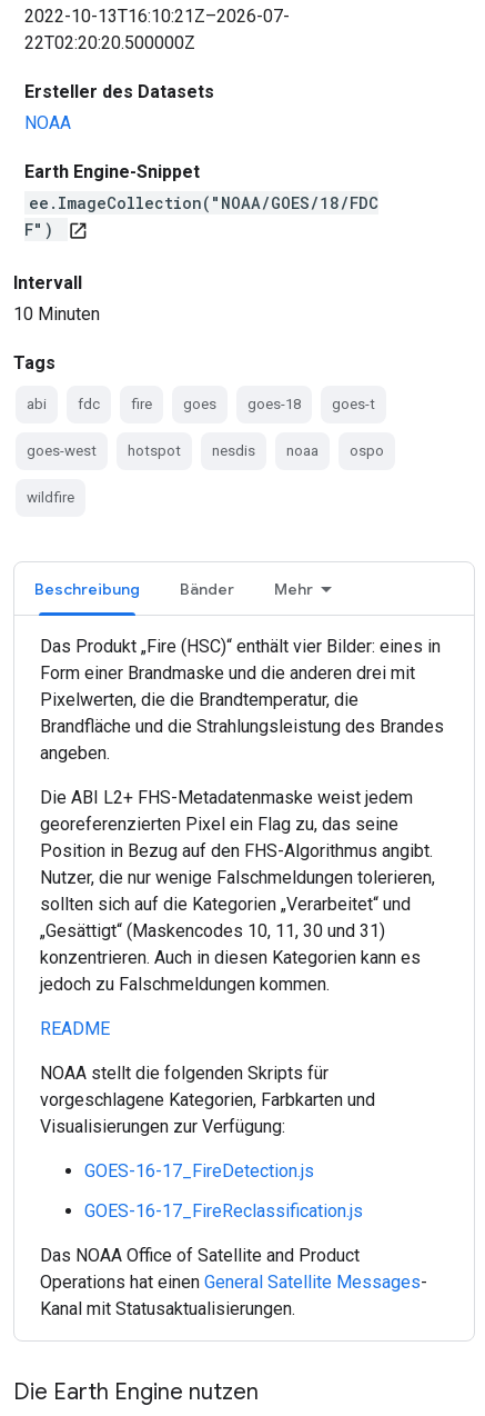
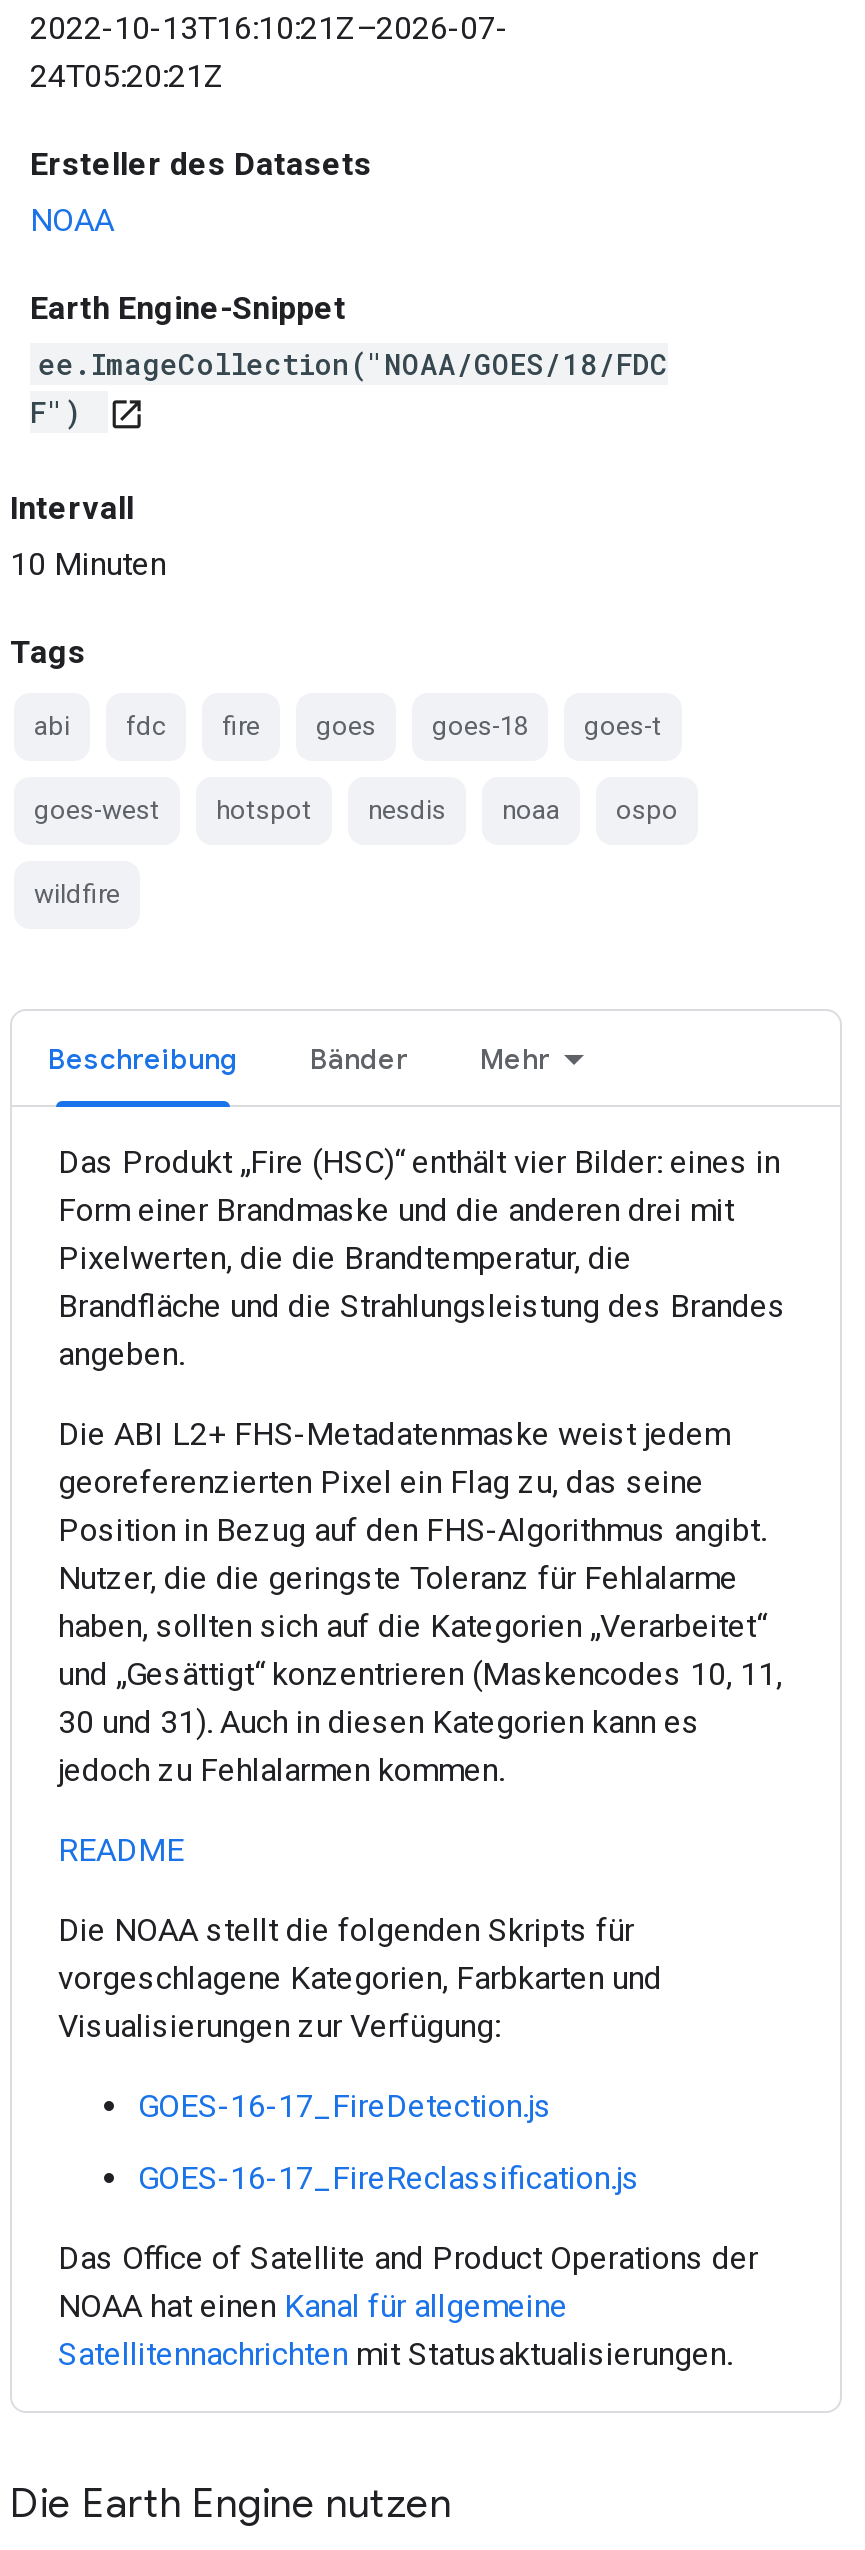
[24,32,195,53] 22T02:20:20.500000Z -> [30,57,224,95] 24T05:20:21Z
[40,867,435,995] Nutzer, die nur wenige Falschmeldungen tolerieren, | sollten sich auf die Kategorien „Verarbeitet“ und | „Gesättigt“ (Maskencodes 10, 11, 30 und 31) | konzentrieren. Auch in diesen Kategorien kann es | jedoch zu Falschmeldungen kommen. -> [58,1559,782,1789] Nutzer, die die geringste Toleranz für Fehlalarme | haben, sollten sich auf die Kategorien „Verarbeitet“ | und „Gesättigt“ konzentrieren (Maskencodes 10, 11, | 30 und 31). Auch in diesen Kategorien kann es | jedoch zu Fehlalarmen kommen.
[40,1063,329,1084] NOAA stellt die folgenden Skripts für -> [58,1911,634,1949] Die NOAA stellt die folgenden Skripts für
[40,1245,427,1319] Das NOAA Office of Satellite and Product | Operations hat einen General Satellite Messages- | Kanal mit Statusaktualisierungen. -> [58,2239,758,2373] Das Office of Satellite and Product Operations der | NOAA hat einen Kanal für allgemeine | Satellitennachrichten mit Statusaktualisierungen.

